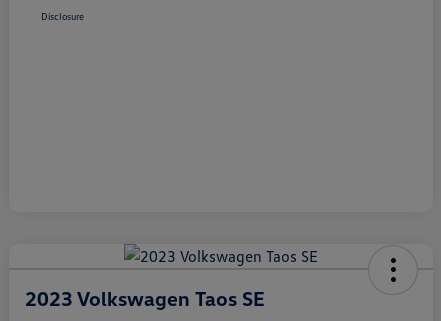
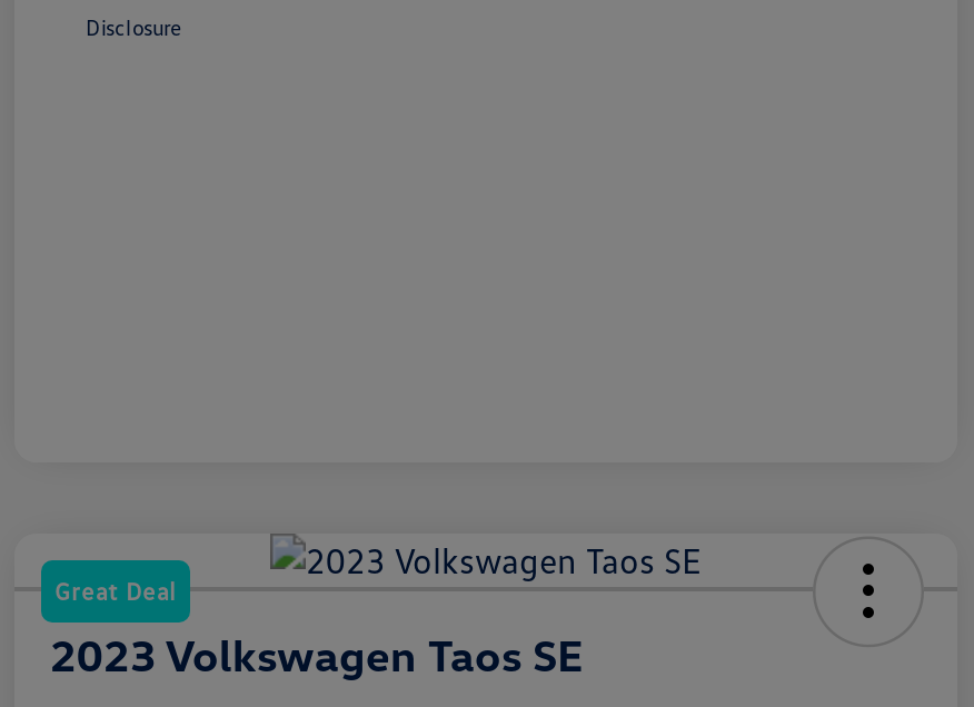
none -> [54,575,177,604] Great Deal

